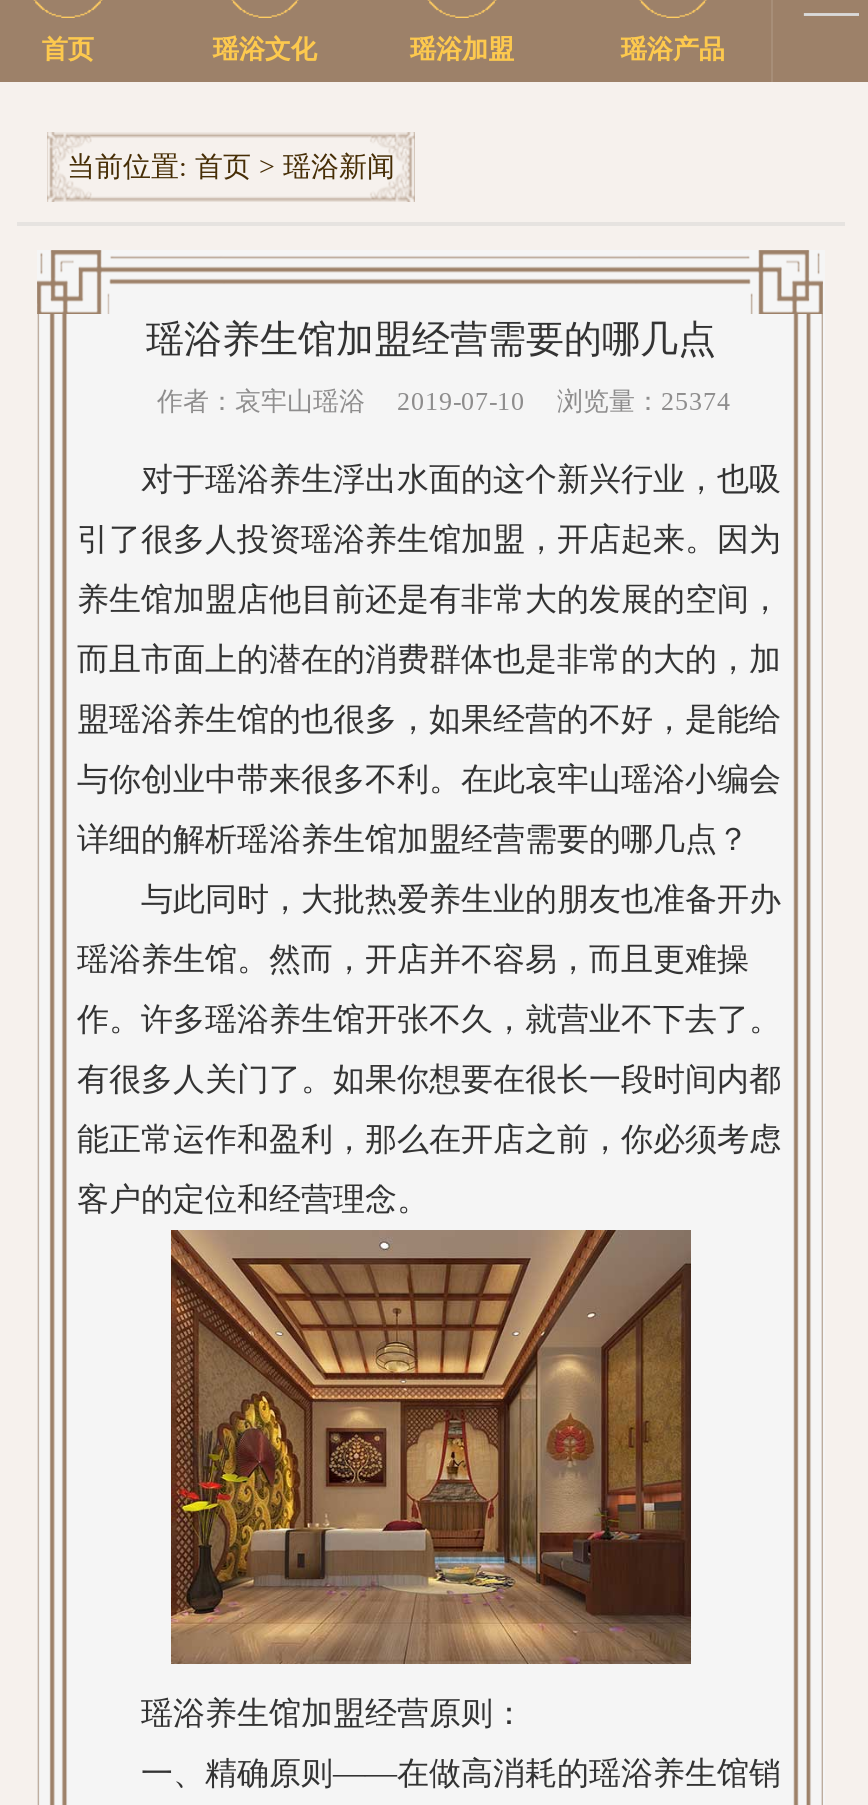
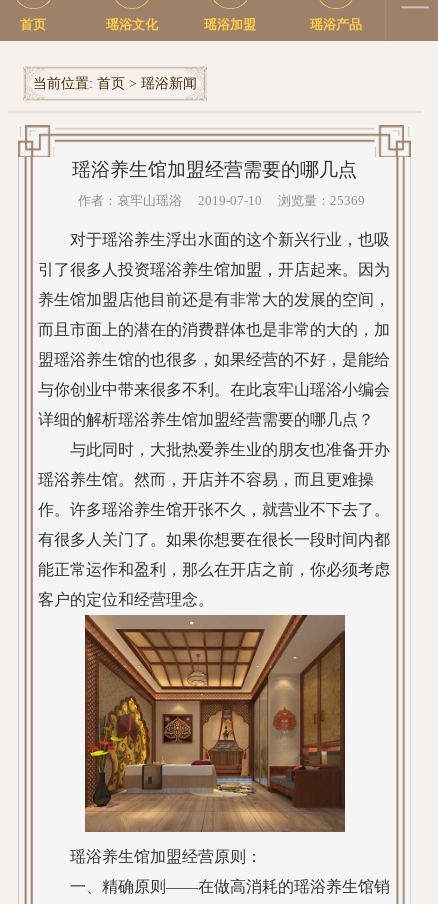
[131,388,731,416] 作者：哀牢山瑶浴 2019-07-10 浏览量：25374 -> [65,194,365,208] 作者：哀牢山瑶浴 2019-07-10 浏览量：25369

